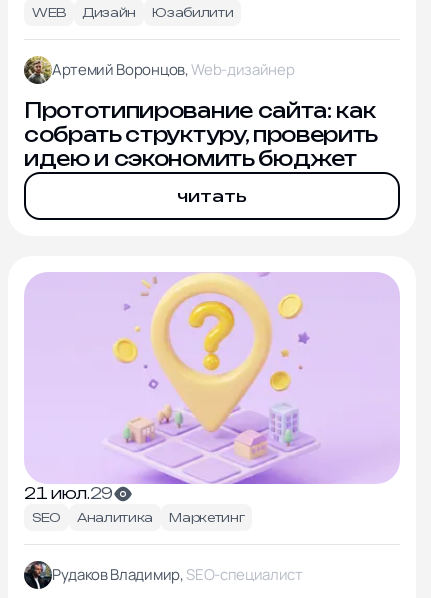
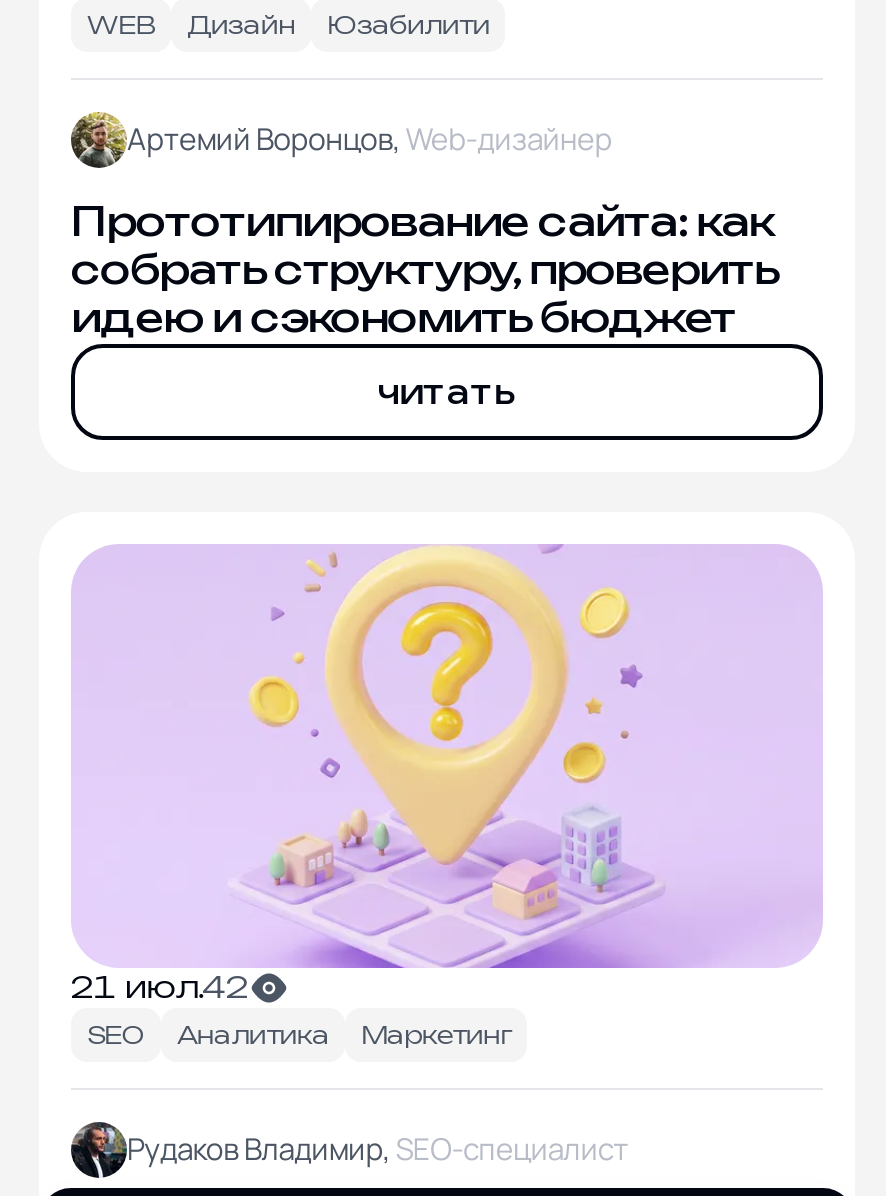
[24,484,113,503] 21 июл.29 -> [71,969,249,1007] 21 июл.42

